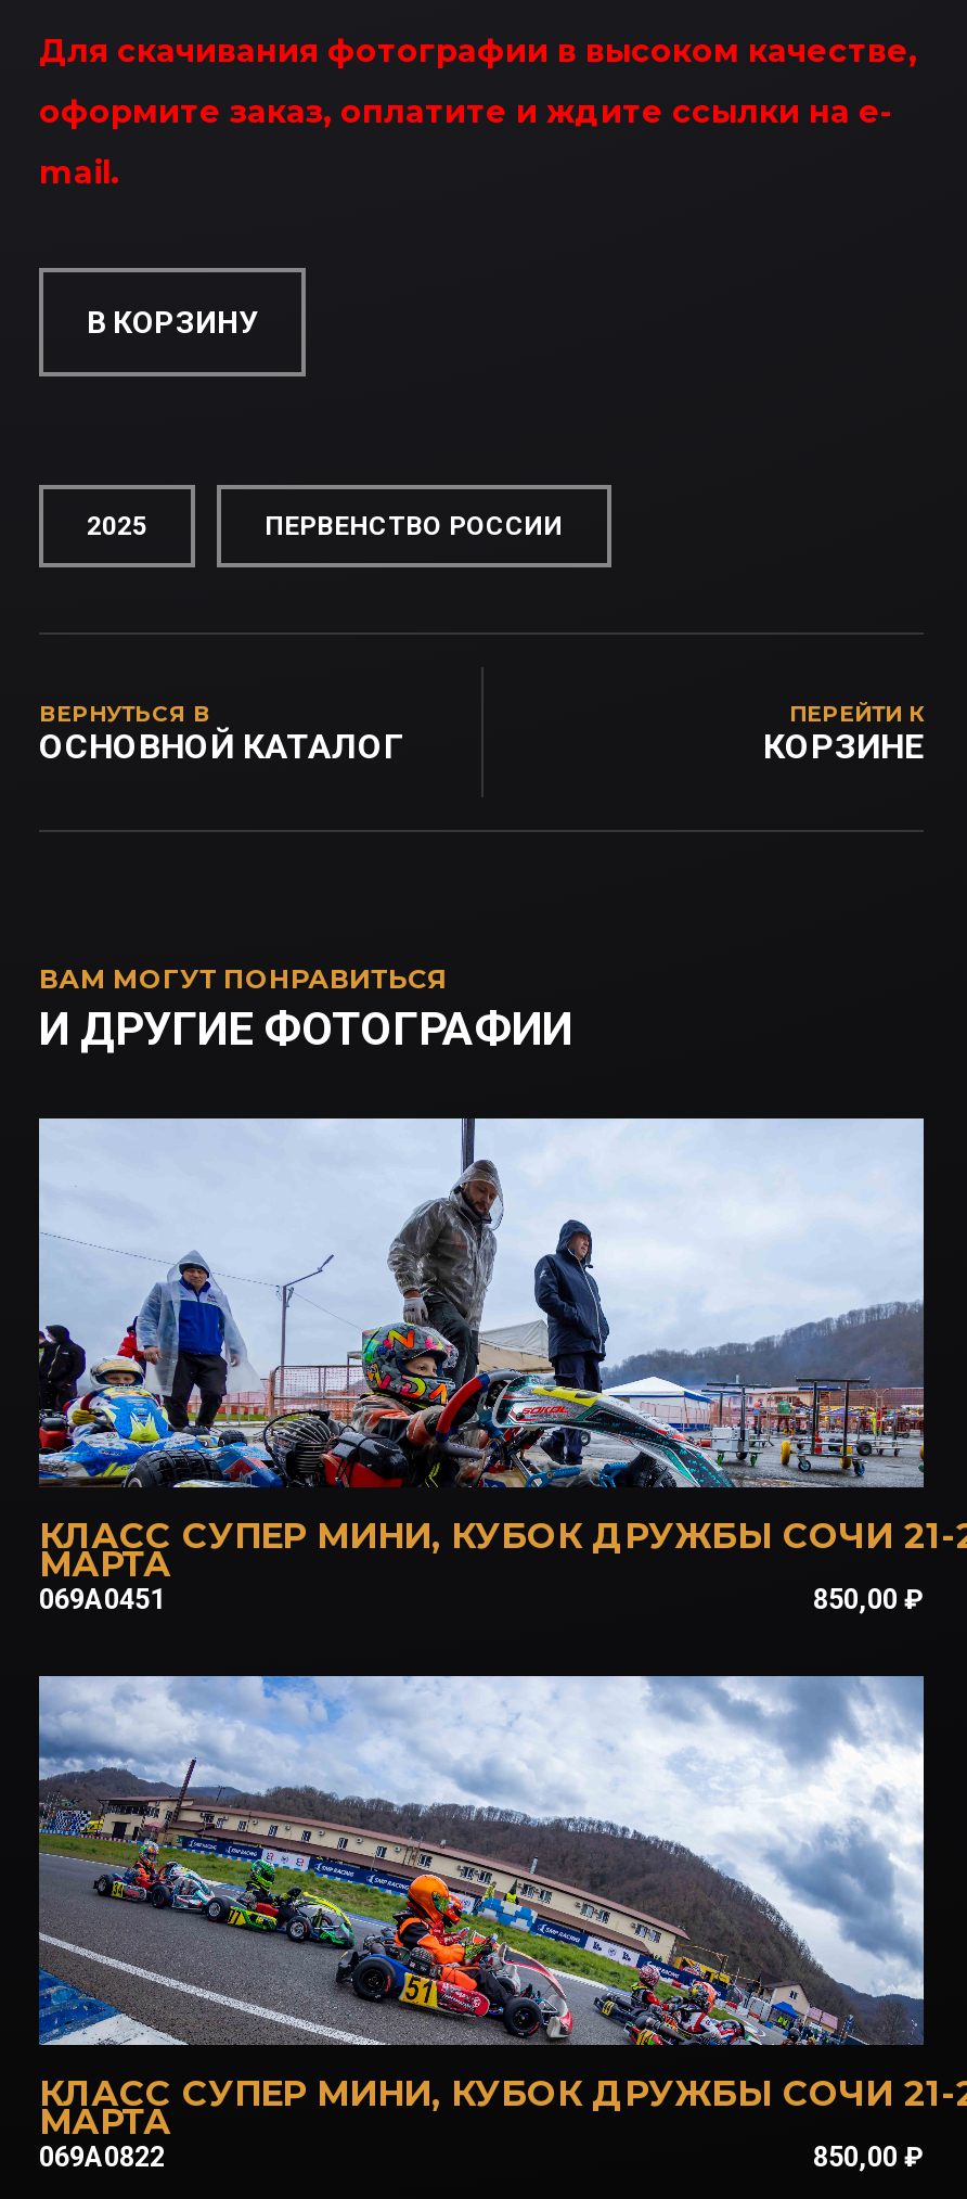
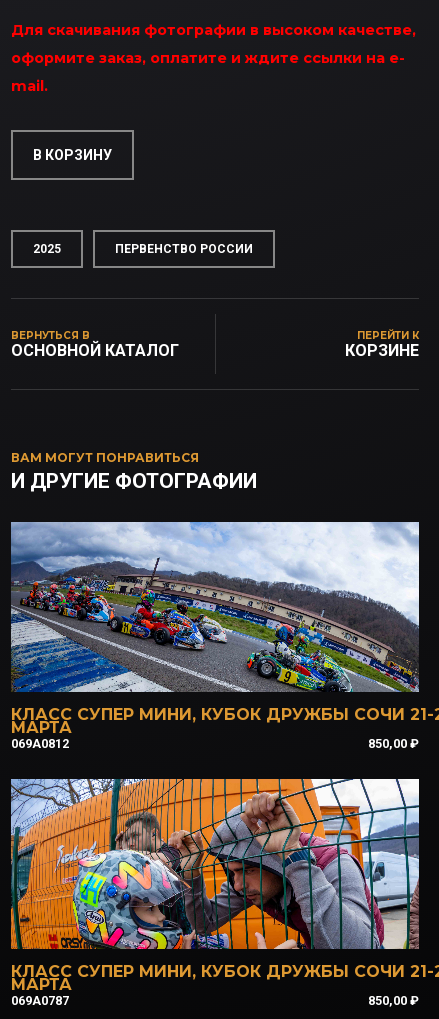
[37,1118,924,1490] [image] -> [10,521,419,693] [image]
[39,1583,165,1615] 069A0451 -> [11,736,69,751] 069A0812
[37,1674,926,2047] [image] -> [10,778,420,950] [image]
[39,2140,165,2173] 069A0822 -> [11,993,69,1008] 069A0787

